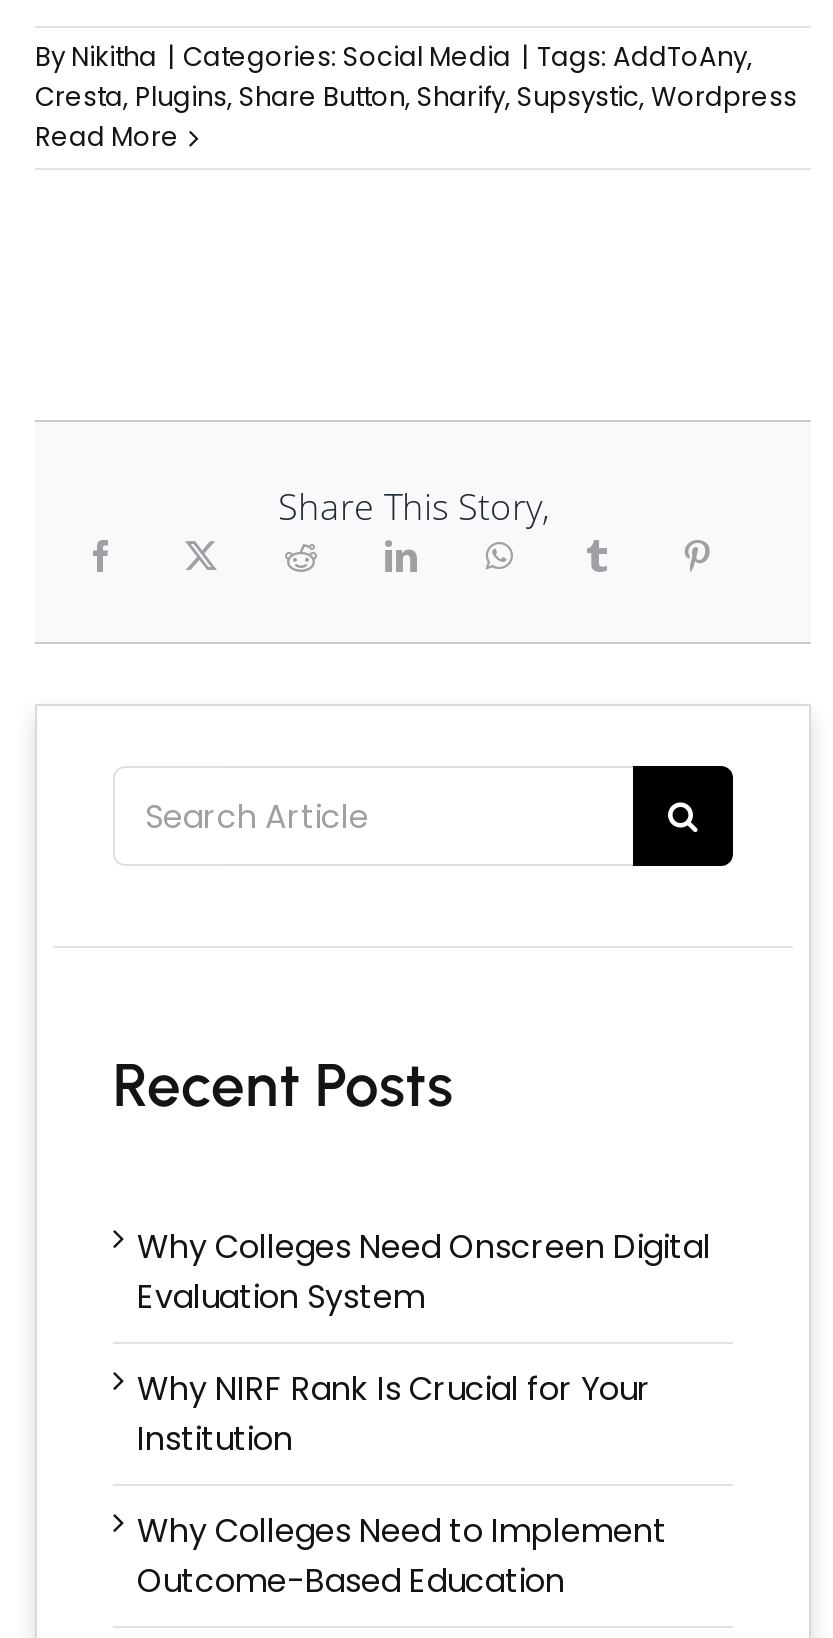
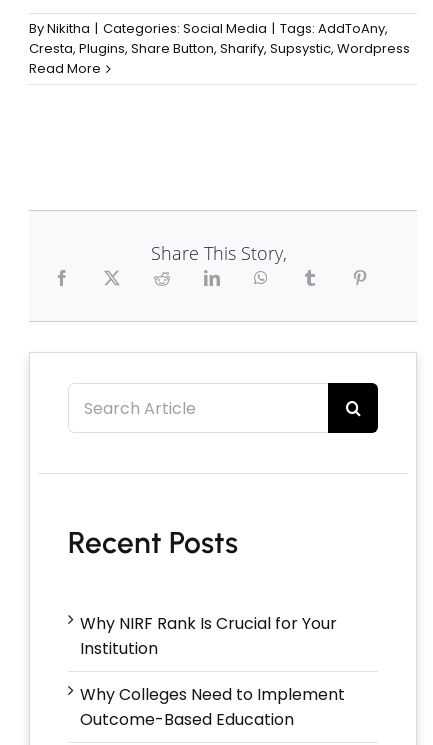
[137,1224,711,1320] Why Colleges Need Onscreen Digital | Evaluation System -> none

